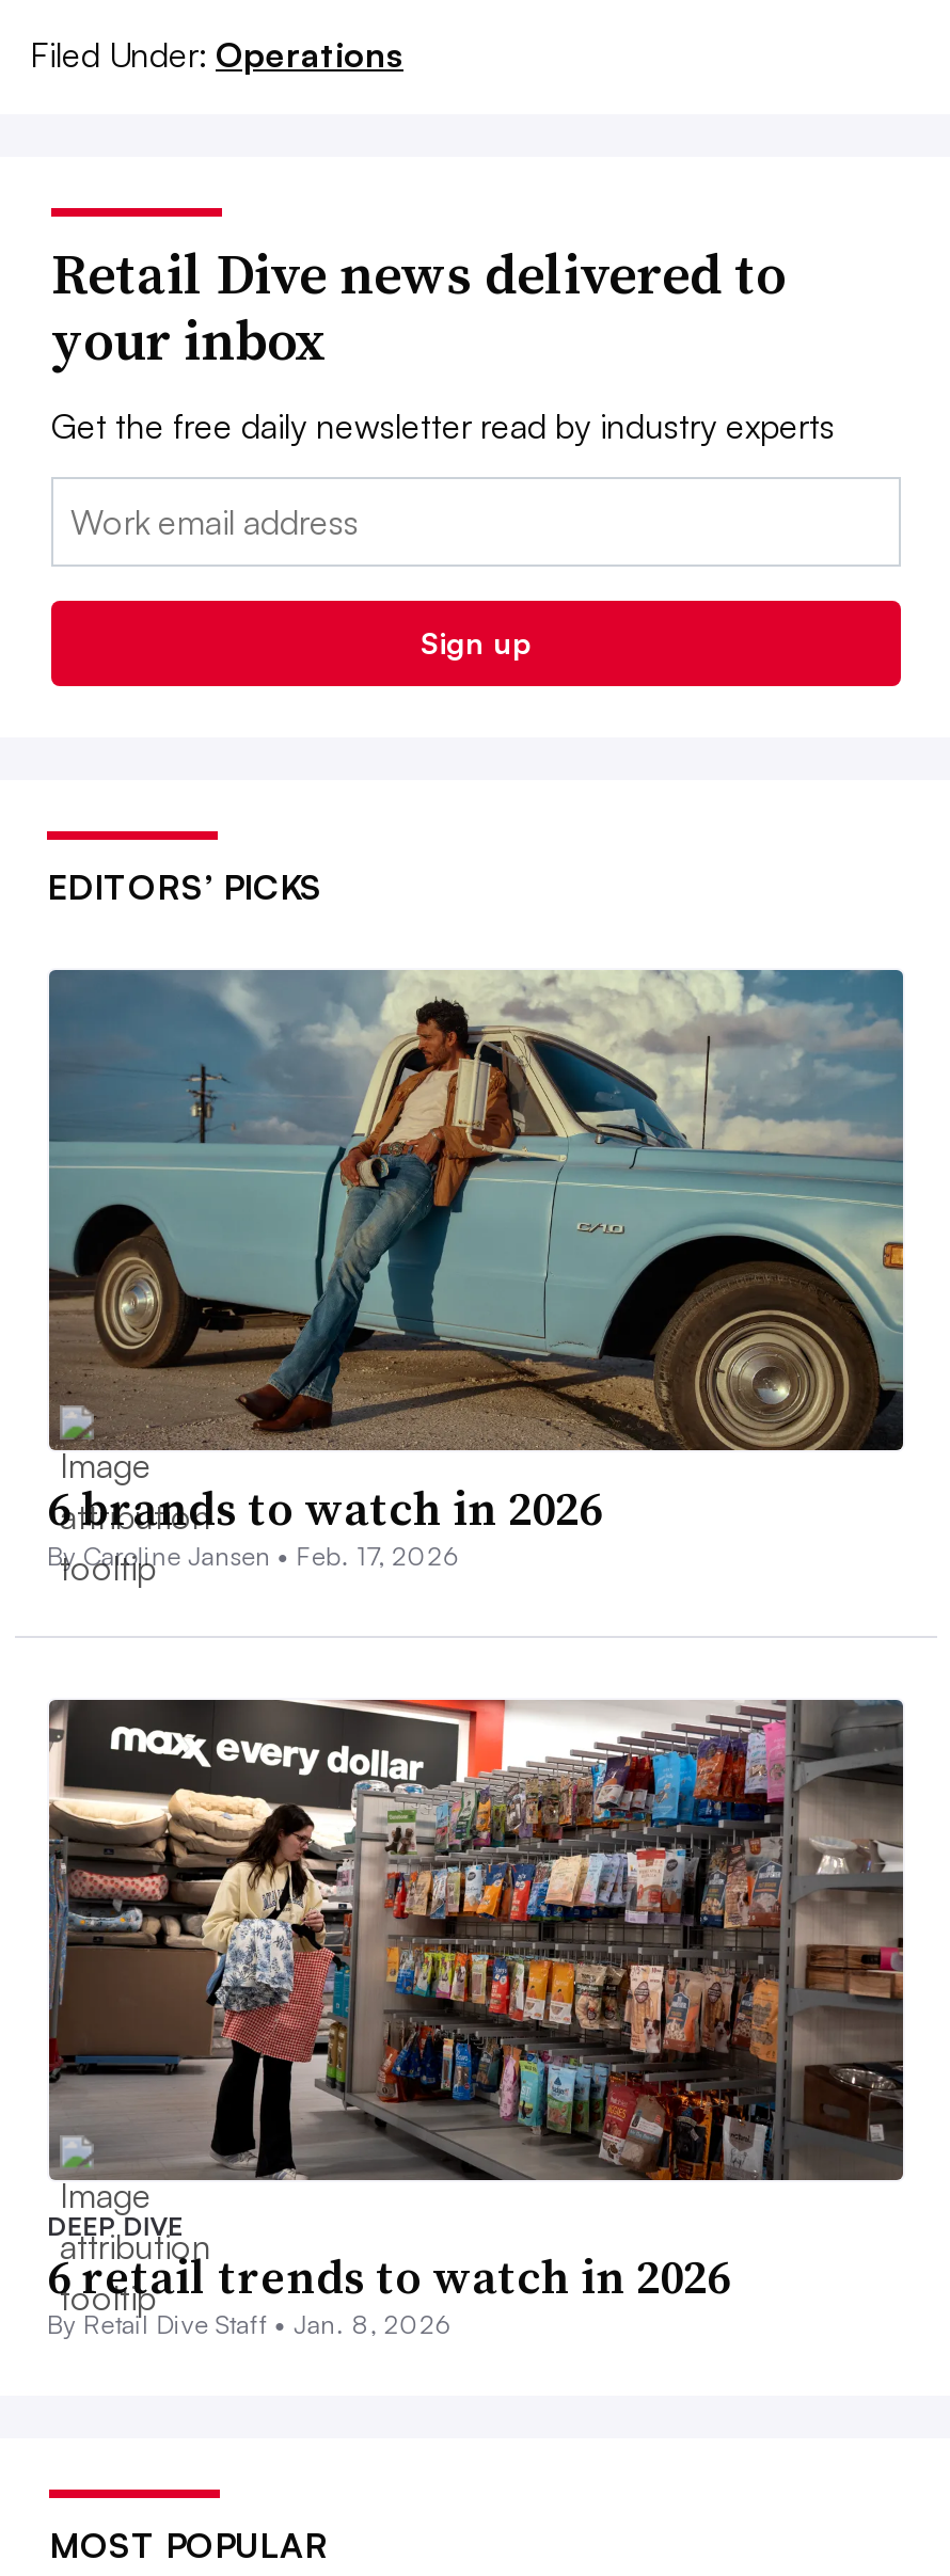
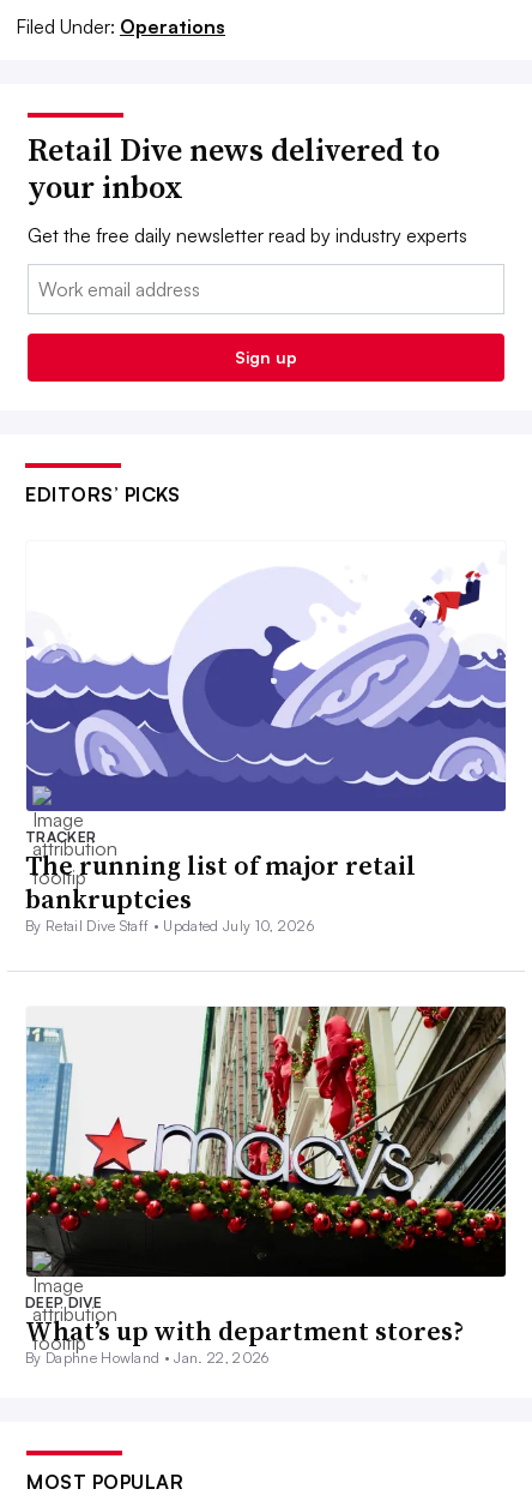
[47,968,905,1571] [image] | 6 brands to watch in 2026 | By Caroline Jansen • Feb. 17, 2026 -> [25,570,506,935] [image] | TRACKER | The running list of major retail | bankruptcies | By Retail Dive Staff • Updated July 10, 2026
[47,1698,905,2340] [image] | 6 retail trends to watch in 2026 | By Retail Dive Staff • Jan. 8, 2026 -> [25,1005,506,1367] [image] | What’s up with department stores? | By Daphne Howland • Jan. 22, 2026

